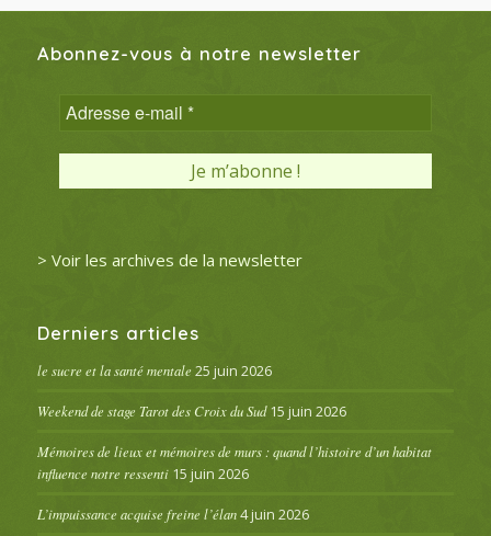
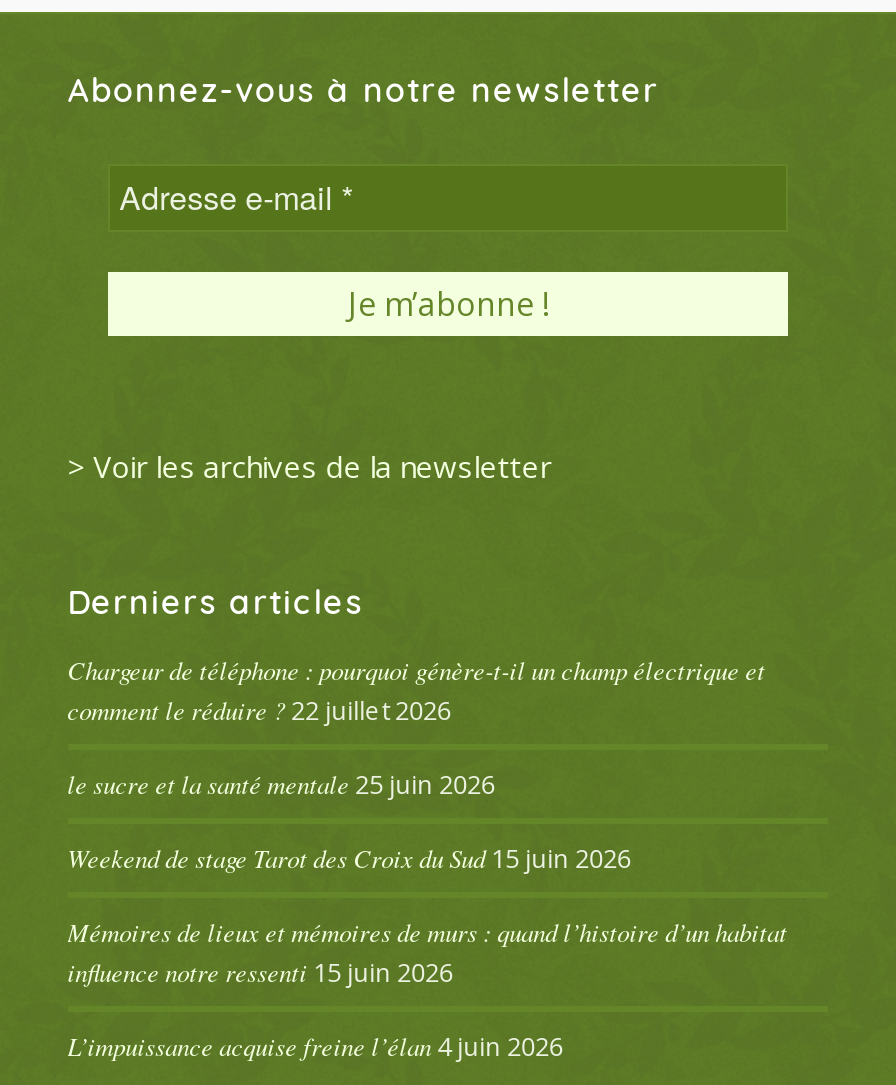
none -> [67,652,765,728] Chargeur de téléphone : pourquoi génère-t-il un champ électrique et | comment le réduire ? 22 juillet 2026

